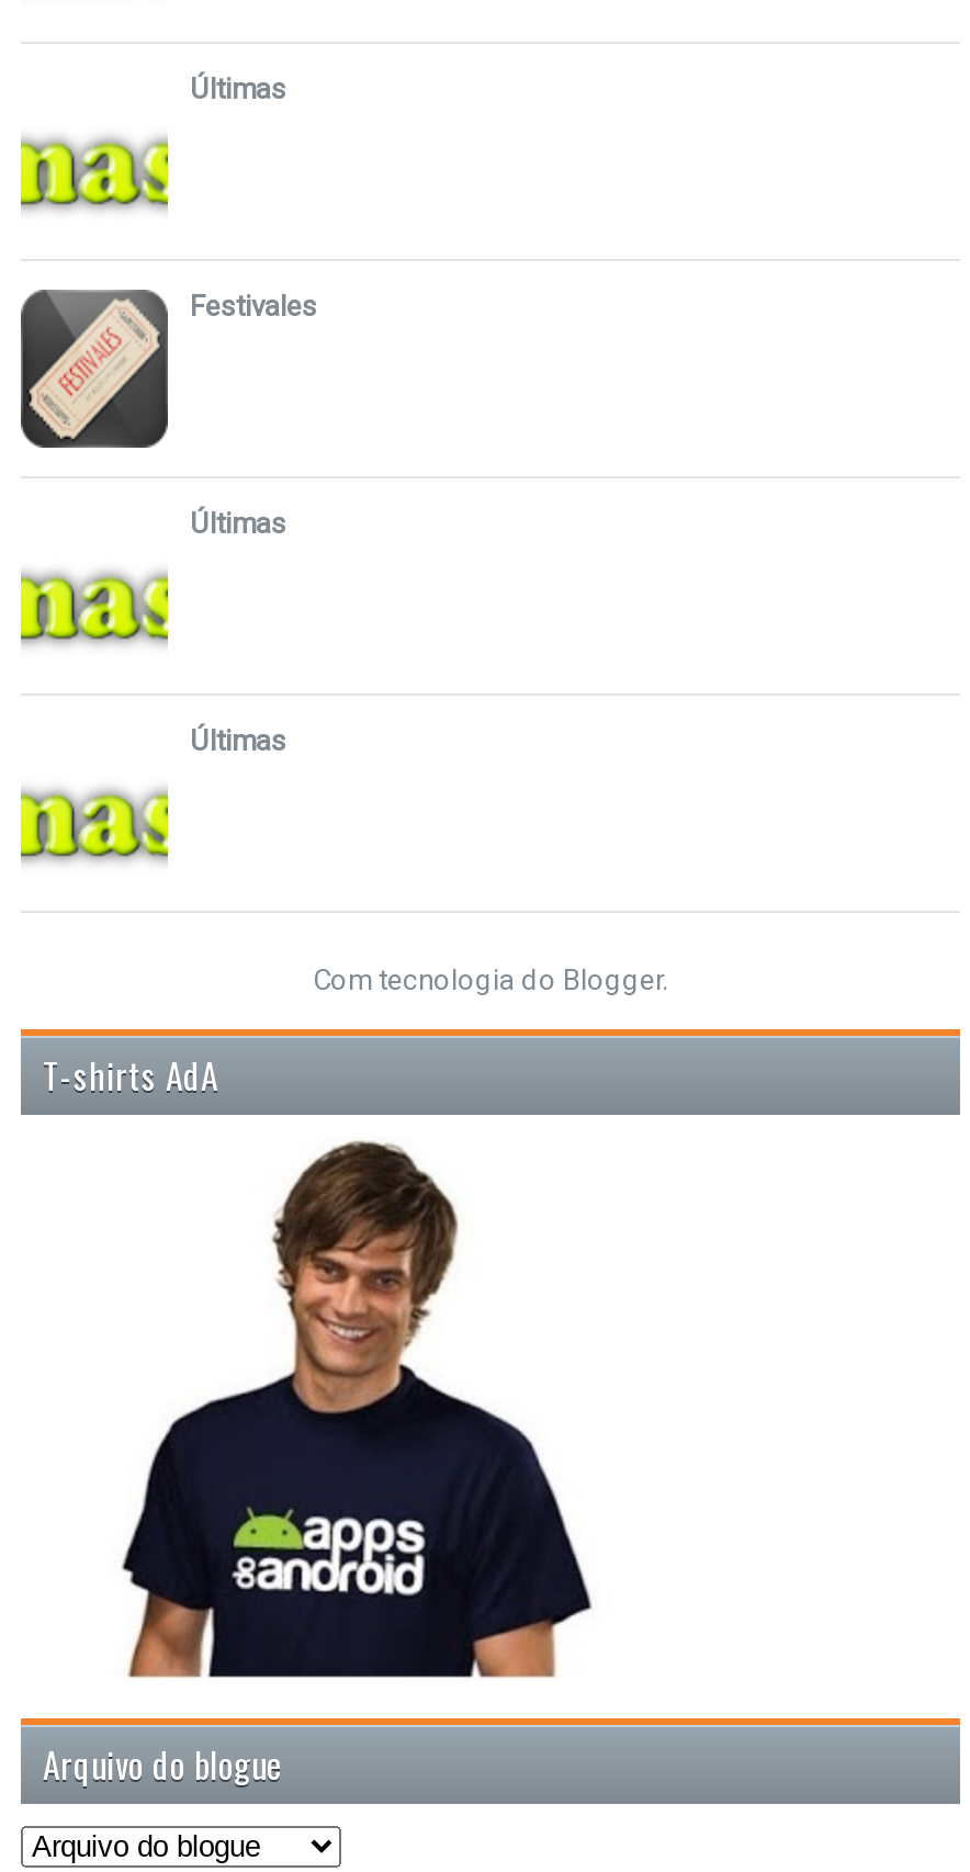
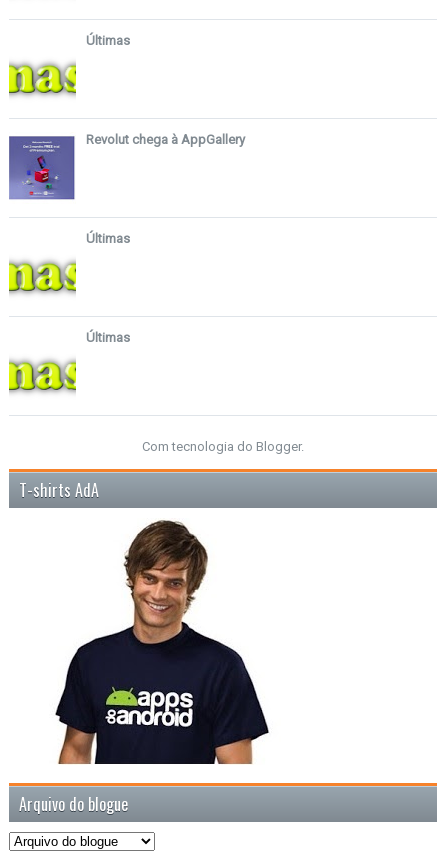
[19,287,317,450] [image] | Festivales -> [9,132,245,204] [image] | Revolut chega à AppGallery

